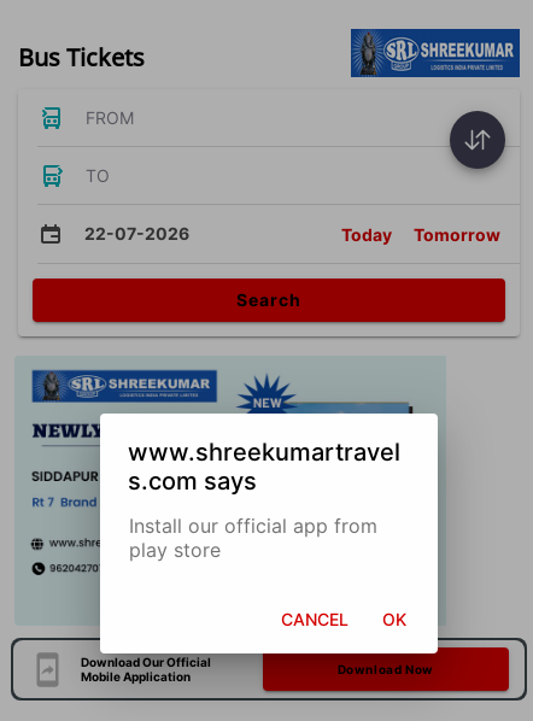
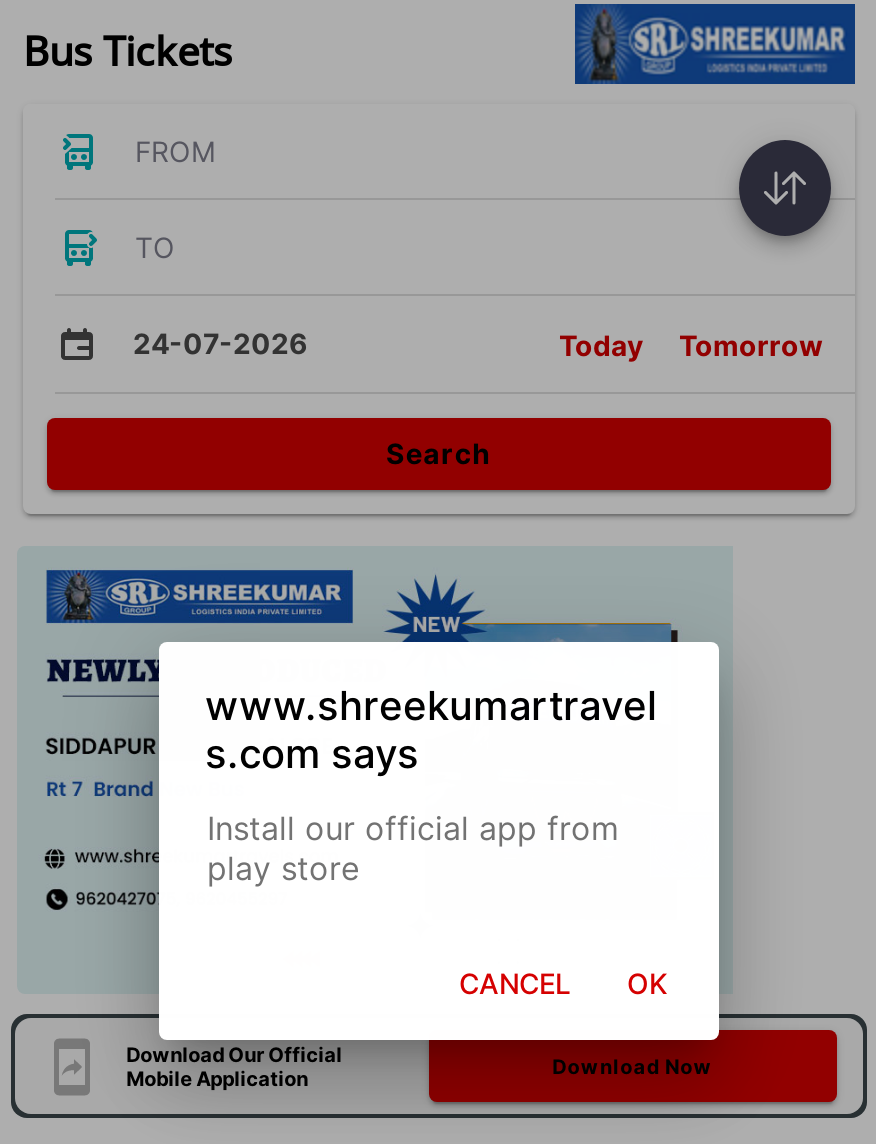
[84,223,189,244] 22-07-2026 -> [133,326,307,360] 24-07-2026

